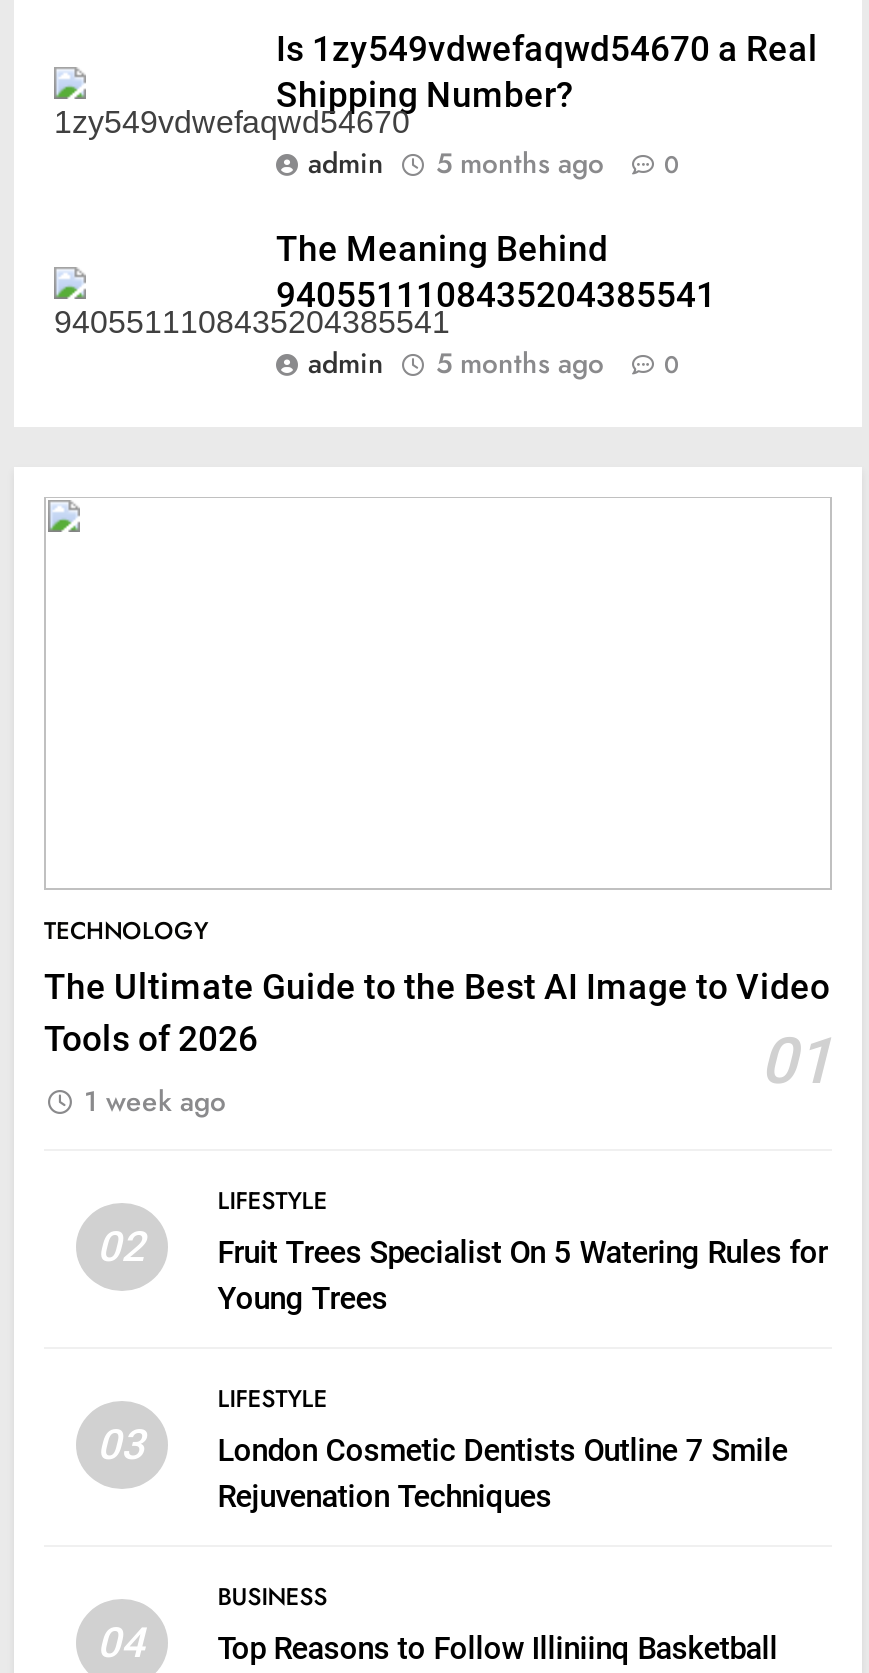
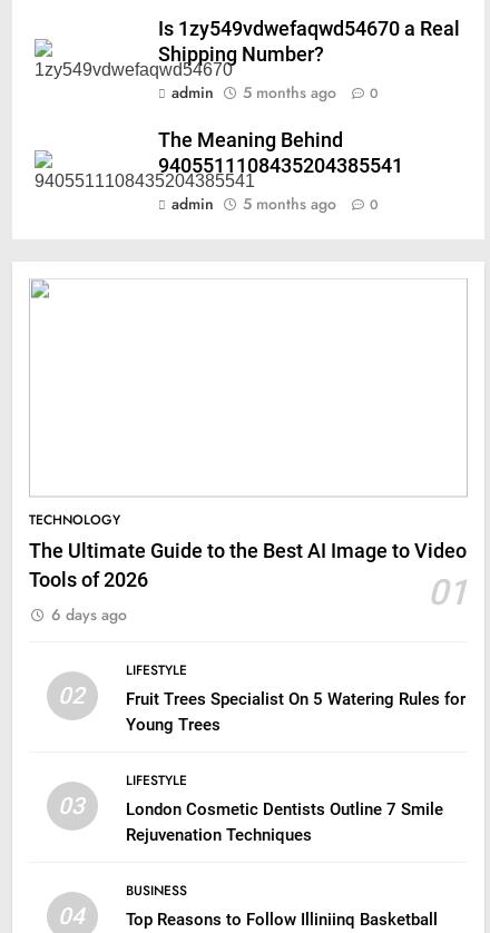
[84,1080,226,1120] 1 week ago -> [51,603,127,625] 6 days ago

